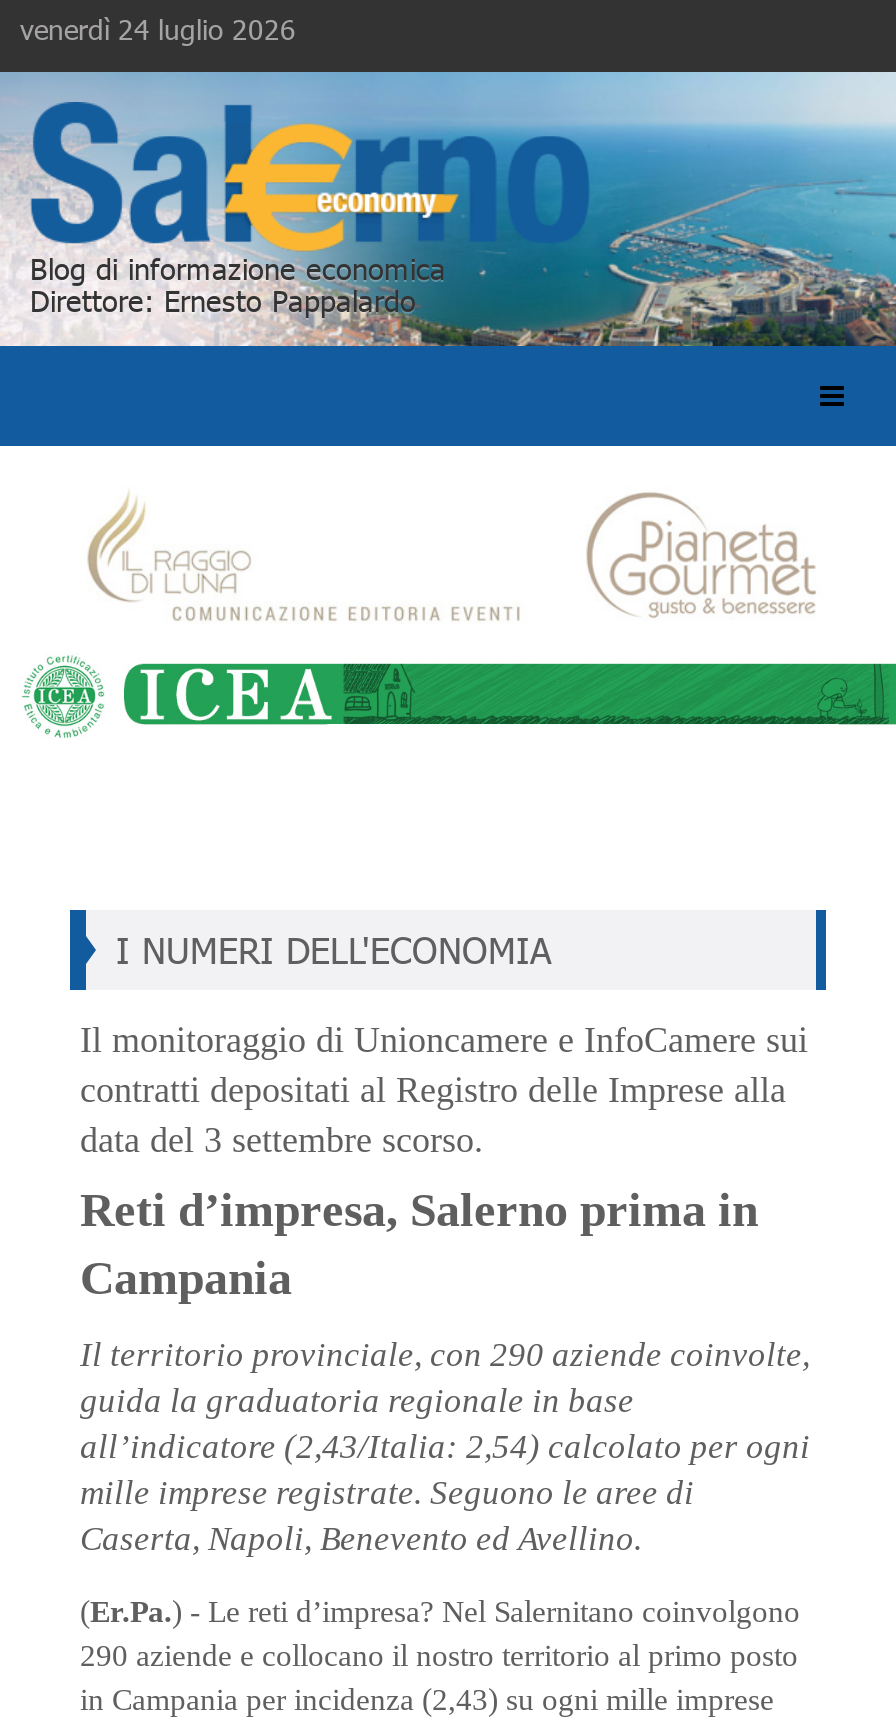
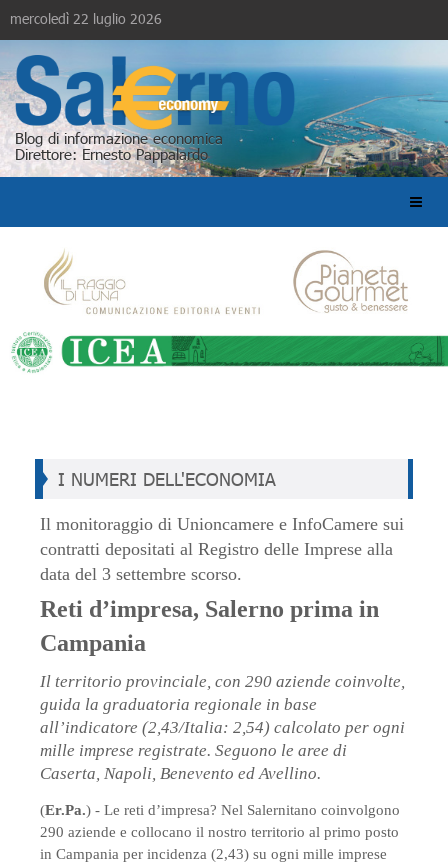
[20,10,296,48] venerdì 24 luglio 2026 -> [10,9,162,28] mercoledì 22 luglio 2026

